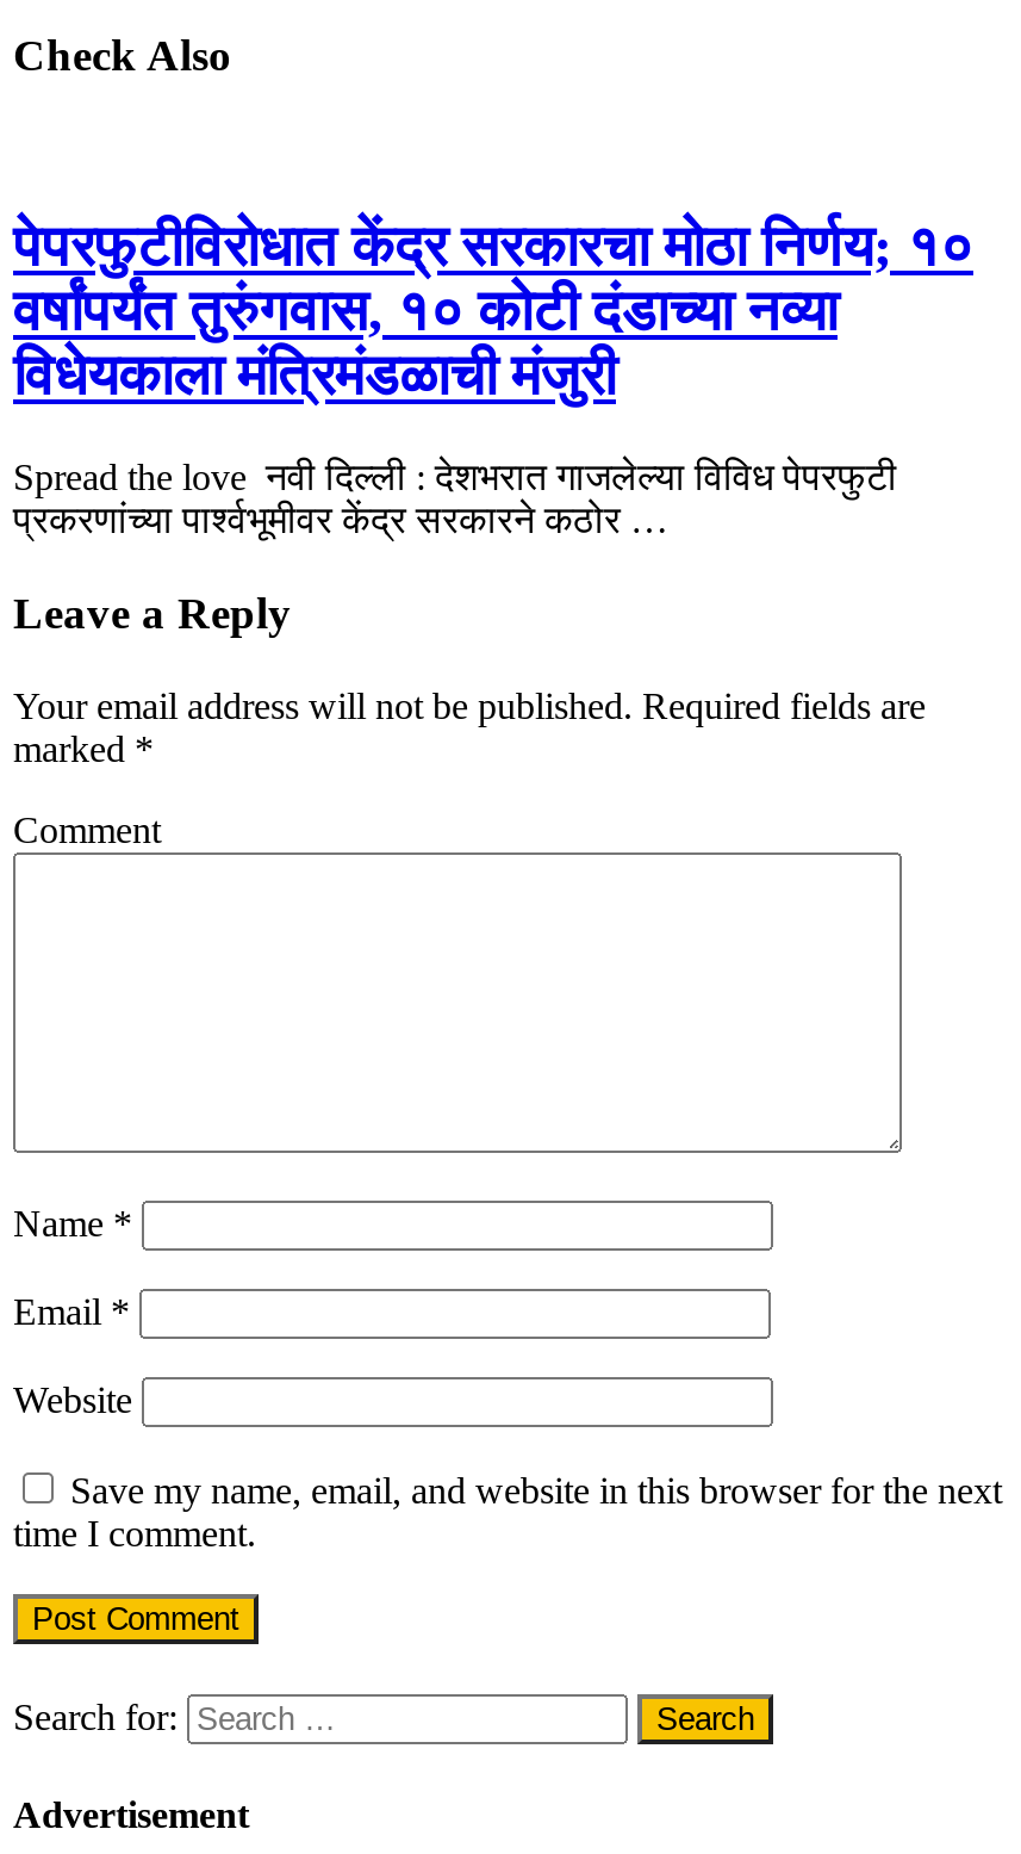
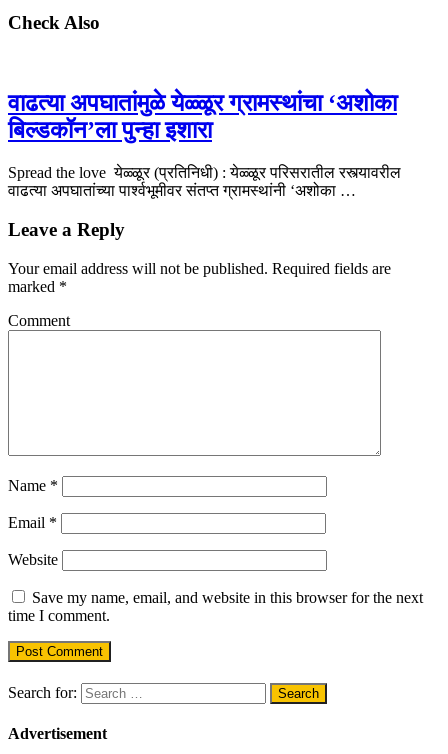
[13,216,973,407] पेपरफुटीविरोधात केंद्र सरकारचा मोठा निर्णय; १० | वर्षांपर्यंत तुरुंगवास, १० कोटी दंडाच्या नव्या | विधेयकाला मंत्रिमंडळाची मंजुरी -> [8,90,397,143] वाढत्या अपघातांमुळे येळ्ळूर ग्रामस्थांचा ‘अशोका | बिल्डकॉन’ला पुन्हा इशारा
[13,457,897,540] Spread the love नवी दिल्ली : देशभरात गाजलेल्या विविध पेपरफुटी | प्रकरणांच्या पार्श्वभूमीवर केंद्र सरकारने कठोर … -> [8,164,401,199] Spread the love येळ्ळूर (प्रतिनिधी) : येळ्ळूर परिसरातील रस्त्यावरील | वाढत्या अपघातांच्या पार्श्वभूमीवर संतप्त ग्रामस्थांनी ‘अशोका …

